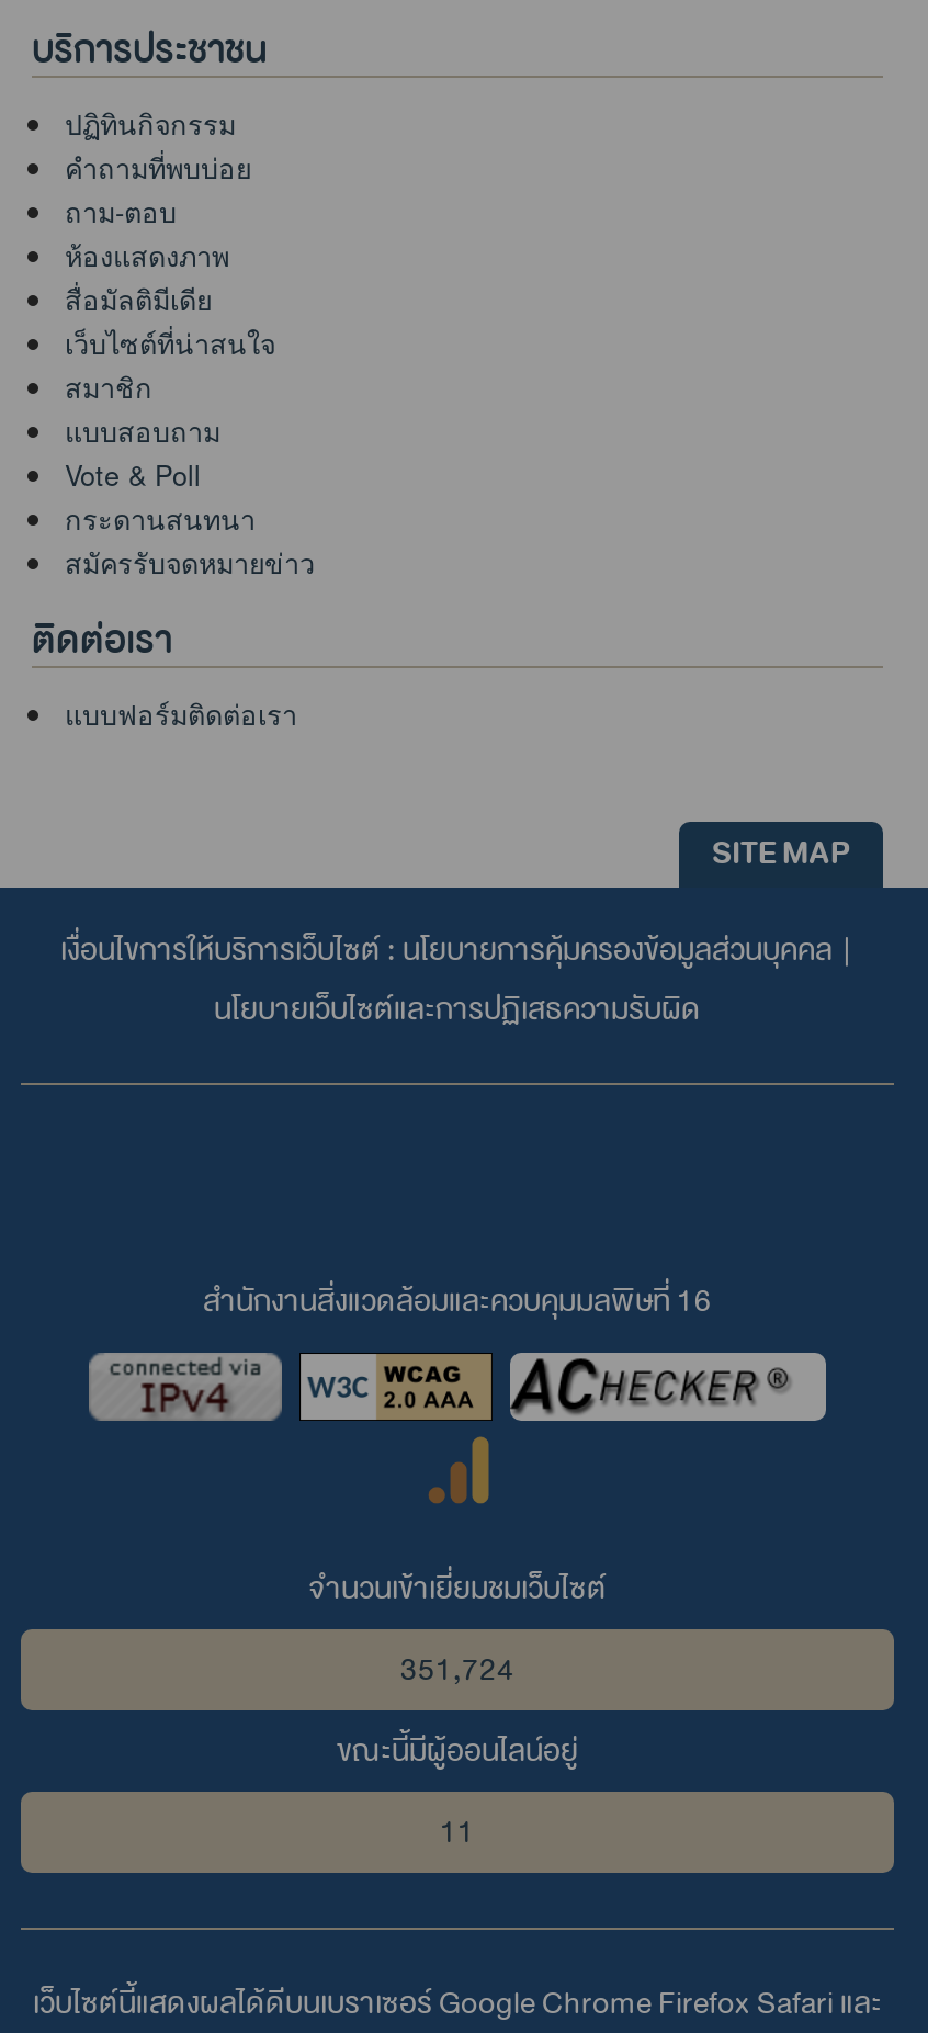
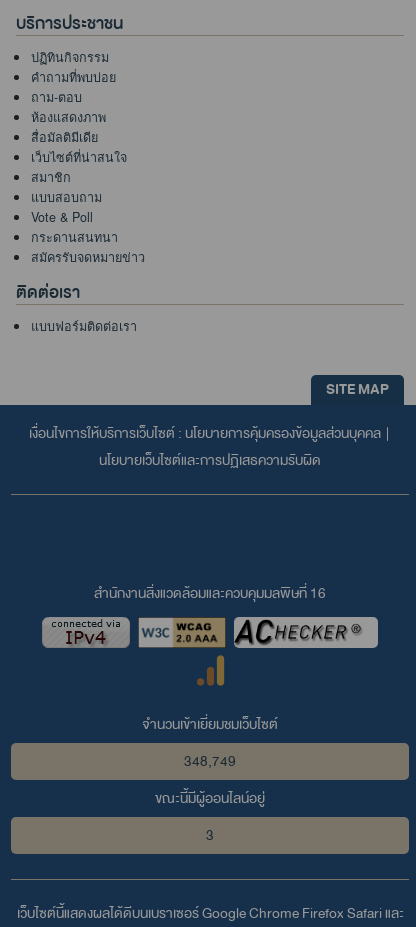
[400,1644,514,1694] 351,724 -> [184,750,236,773] 348,749
[440,1806,475,1857] 11 -> [206,824,214,847] 3

